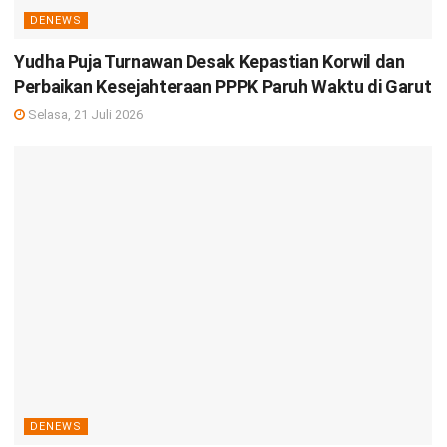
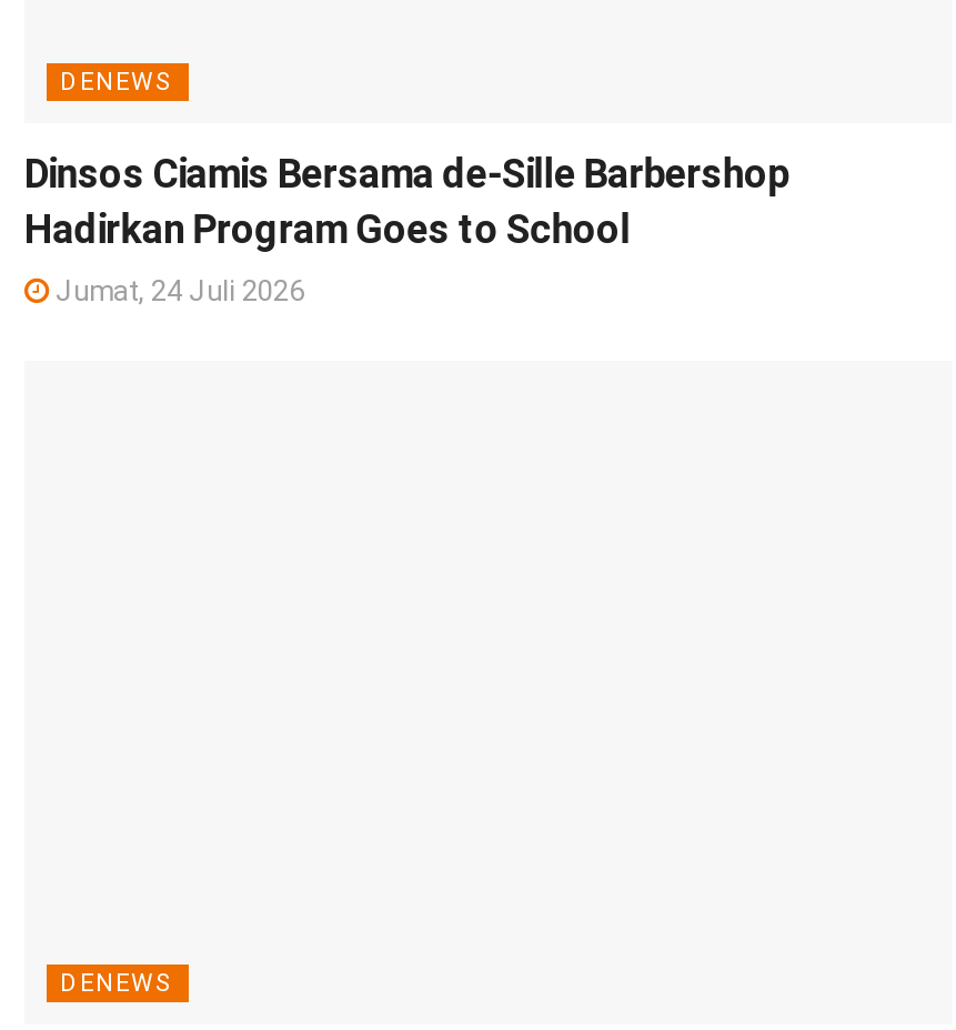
[14,51,431,97] Yudha Puja Turnawan Desak Kepastian Korwil dan | Perbaikan Kesejahteraan PPPK Paruh Waktu di Garut -> [24,149,789,252] Dinsos Ciamis Bersama de-Sille Barbershop | Hadirkan Program Goes to School
[25,107,143,122] Selasa, 21 Juli 2026 -> [49,274,304,307] Jumat, 24 Juli 2026

